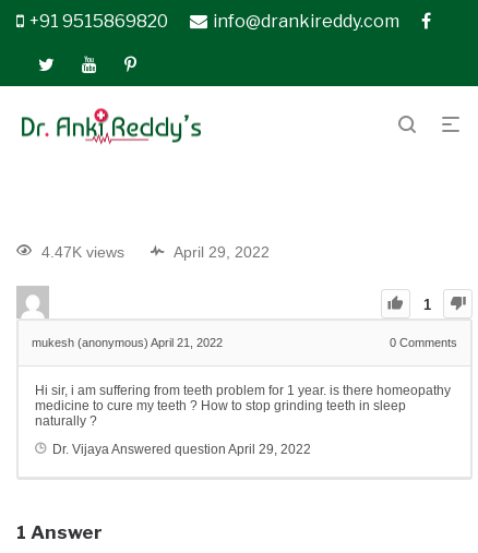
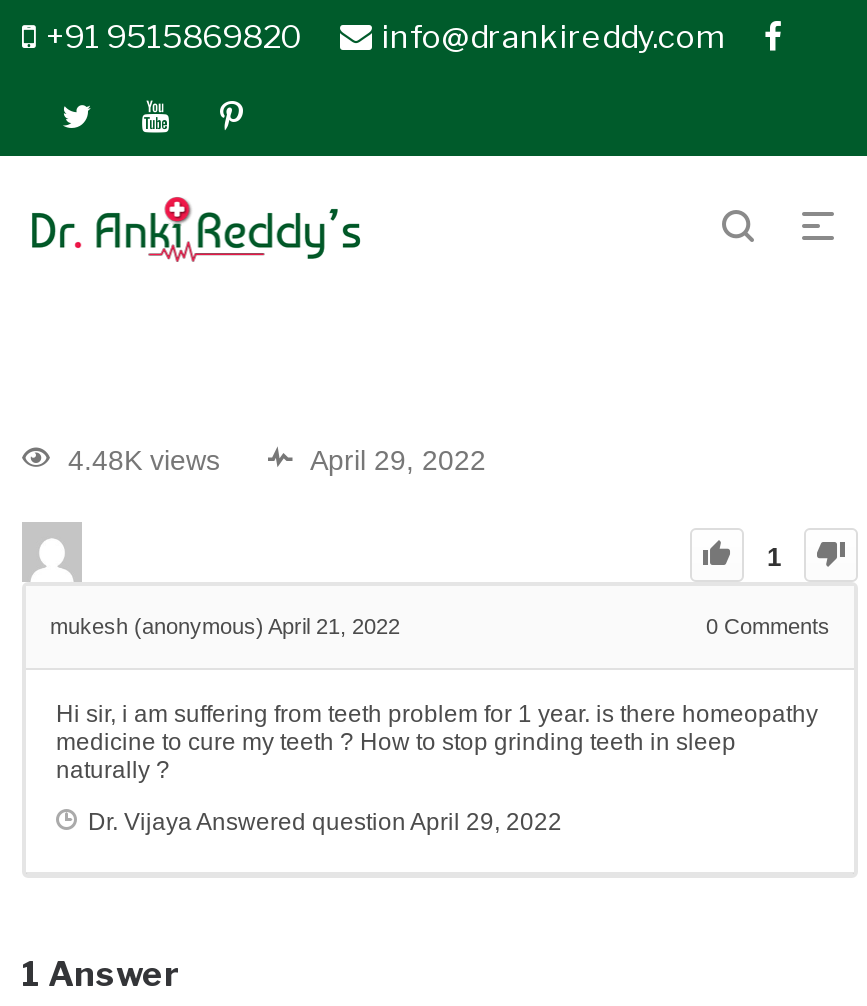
[41,244,124,261] 4.47K views -> [68,445,220,477] 4.48K views

